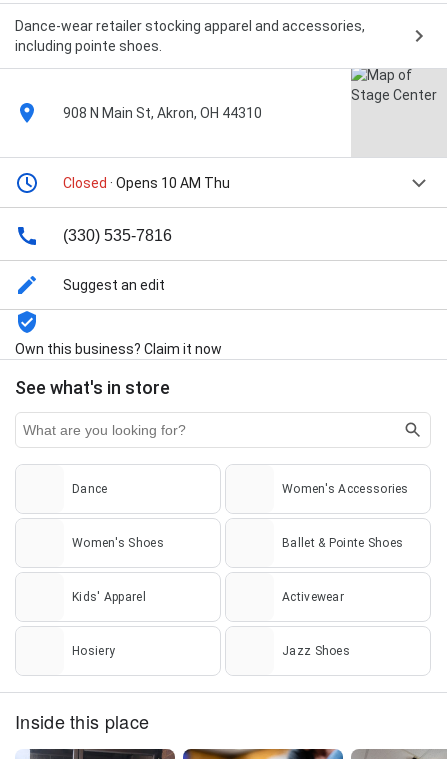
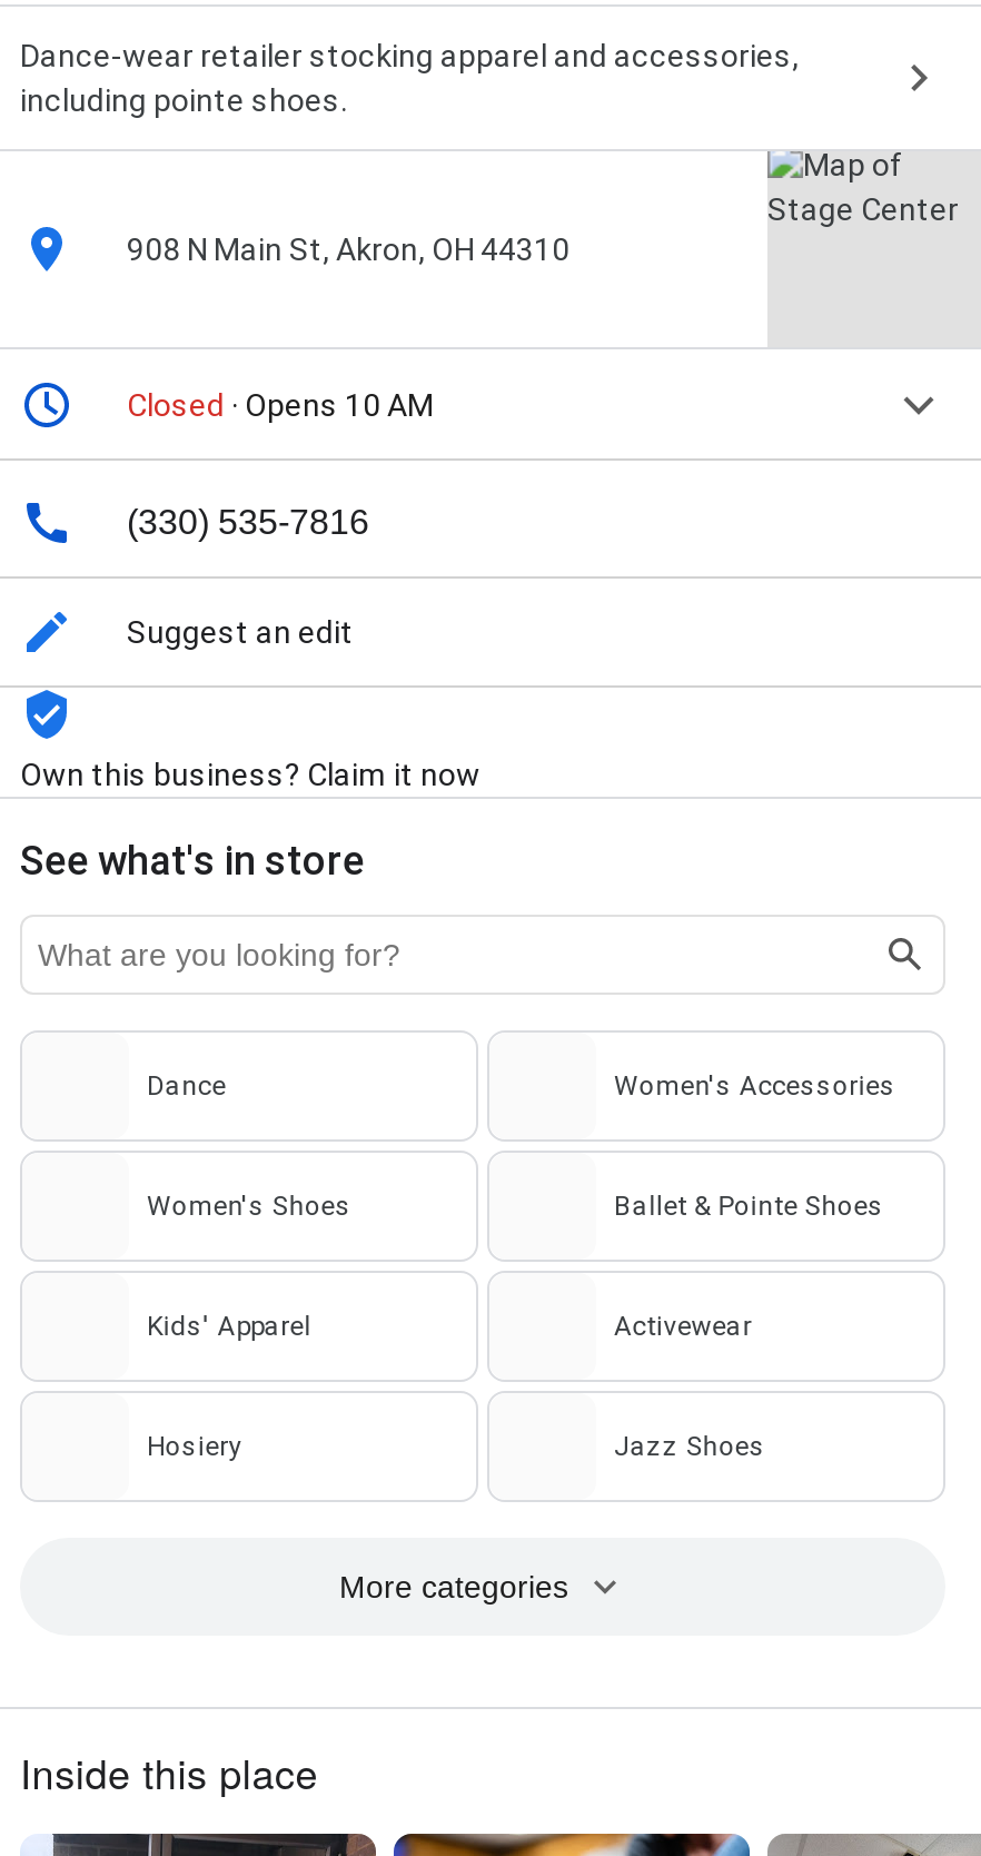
[63,175,230,191] Closed · Opens 10 AM Thu -> [127,388,434,423] Closed · Opens 10 AM
none -> [339,1569,568,1605] More categories

